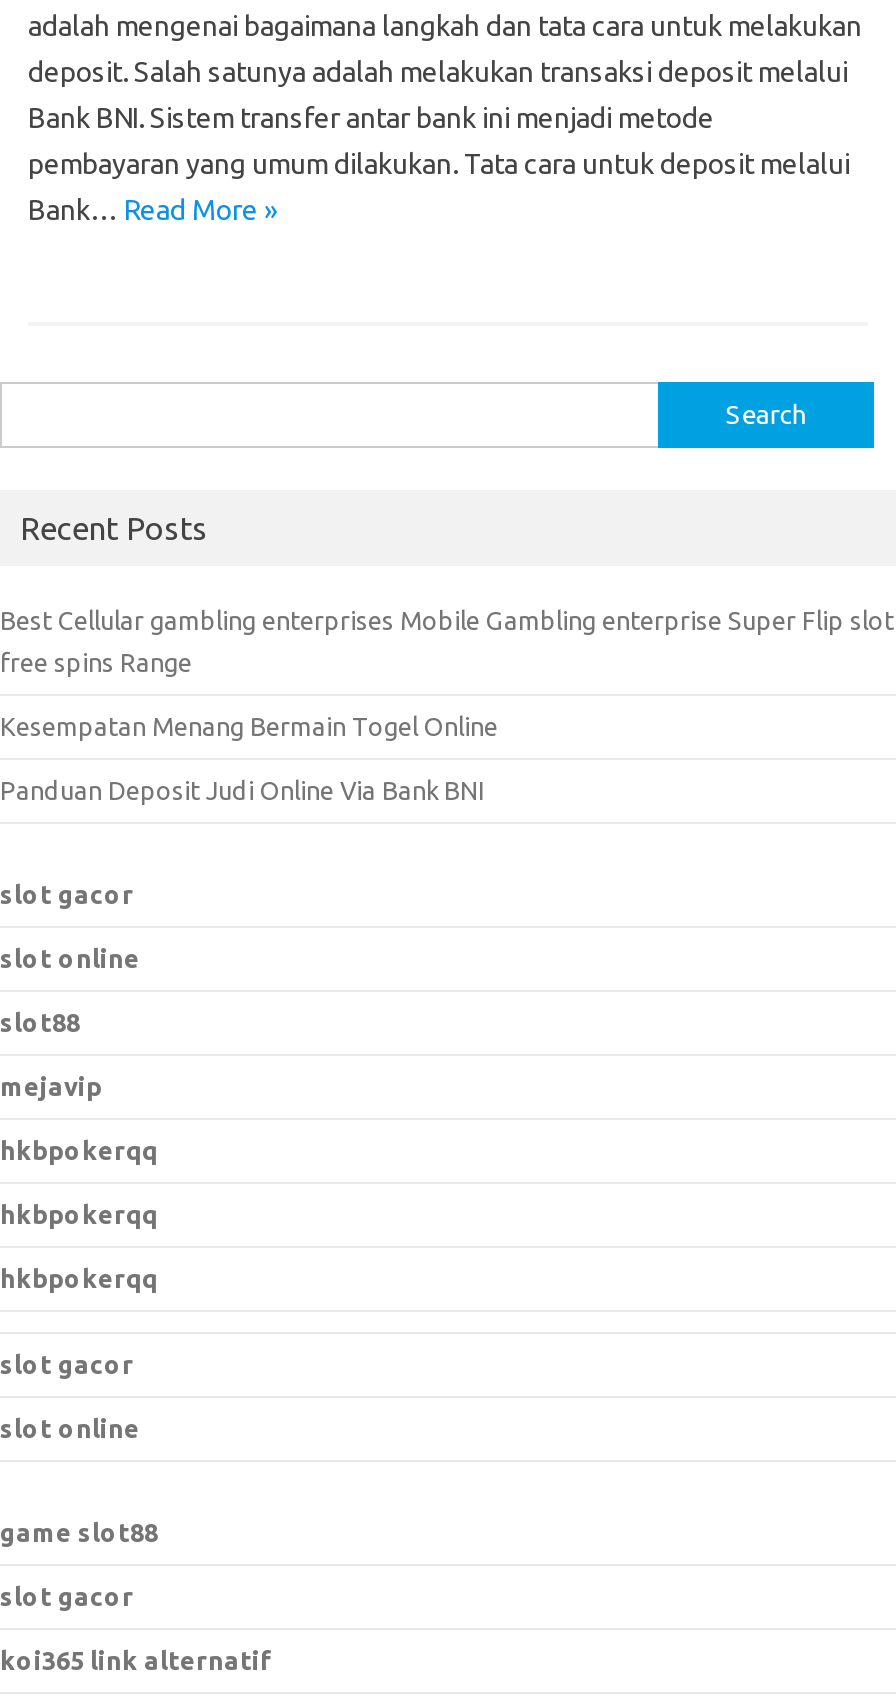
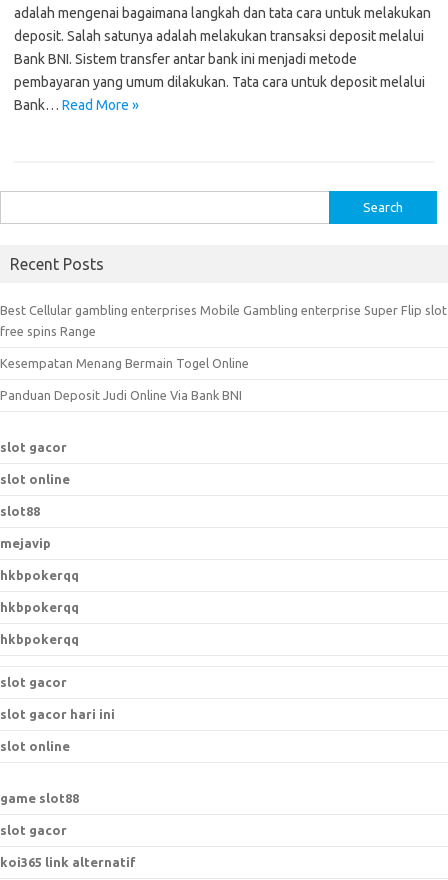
none -> [0,707,115,721] slot gacor hari ini

